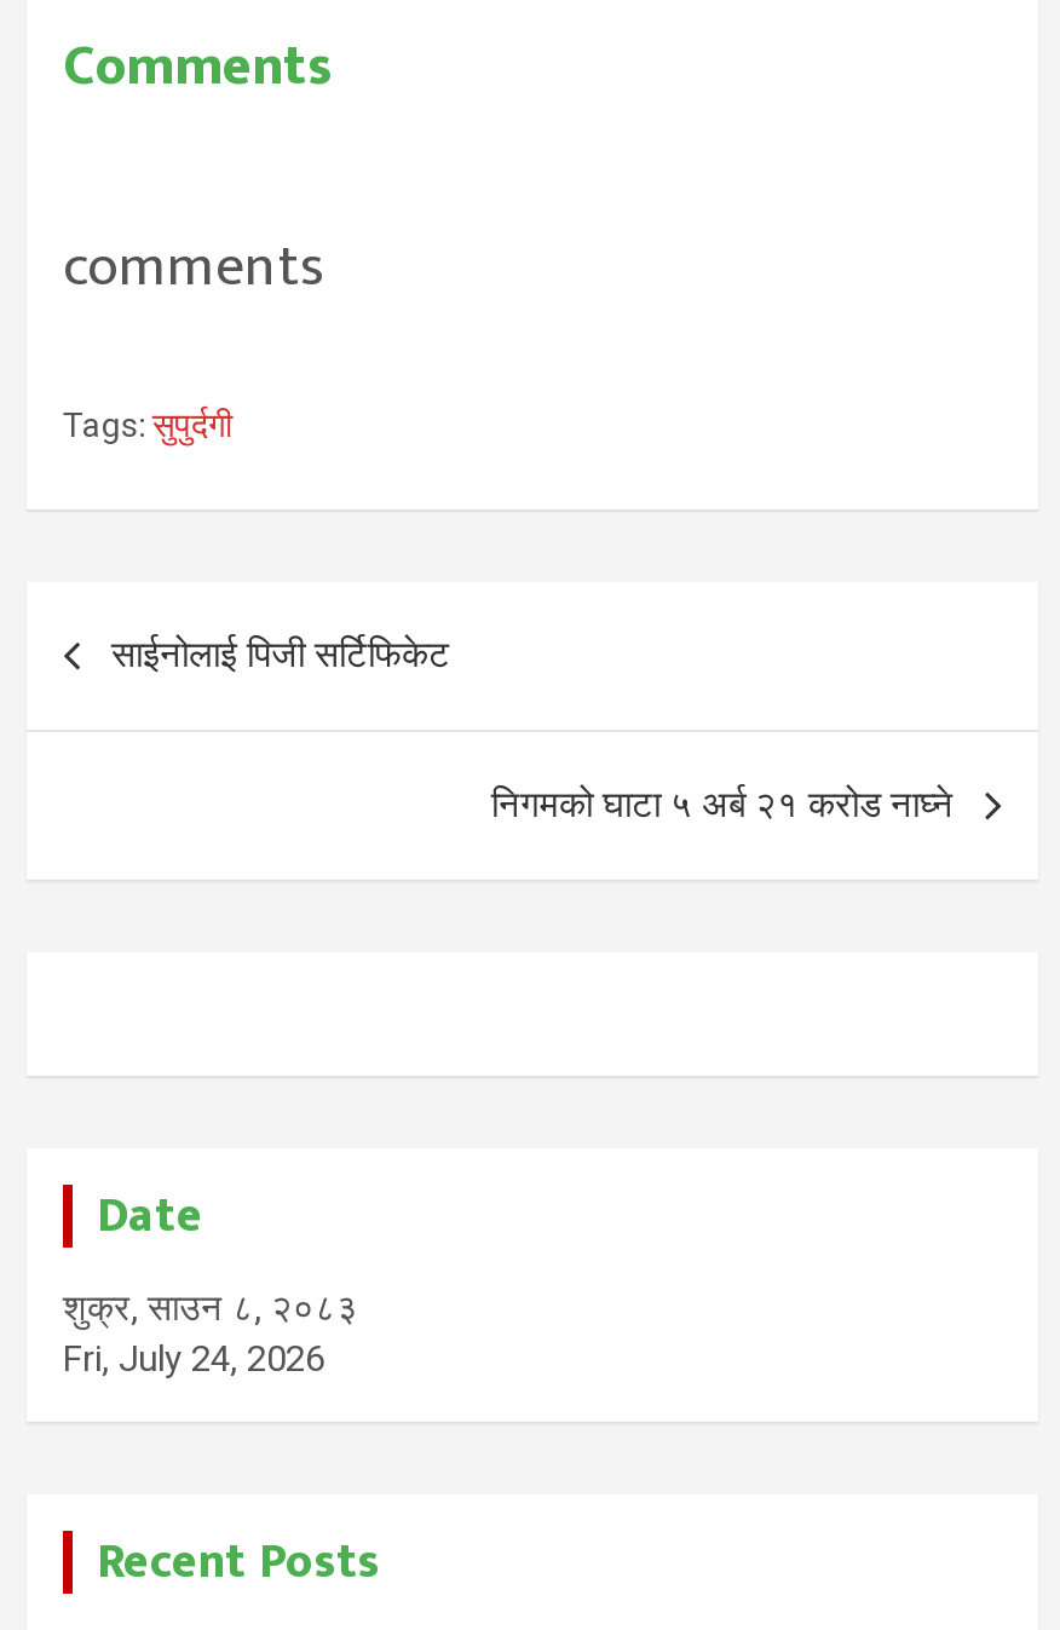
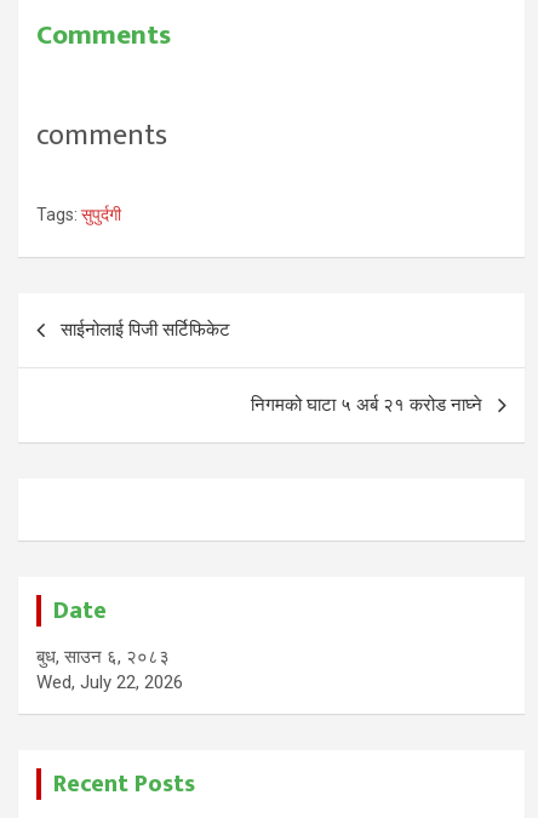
[63,1287,358,1330] शुक्र, साउन ८, २०८३ -> [36,646,170,668] बुध, साउन ६, २०८३
[63,1338,324,1381] Fri, July 24, 2026 -> [36,672,183,693] Wed, July 22, 2026

